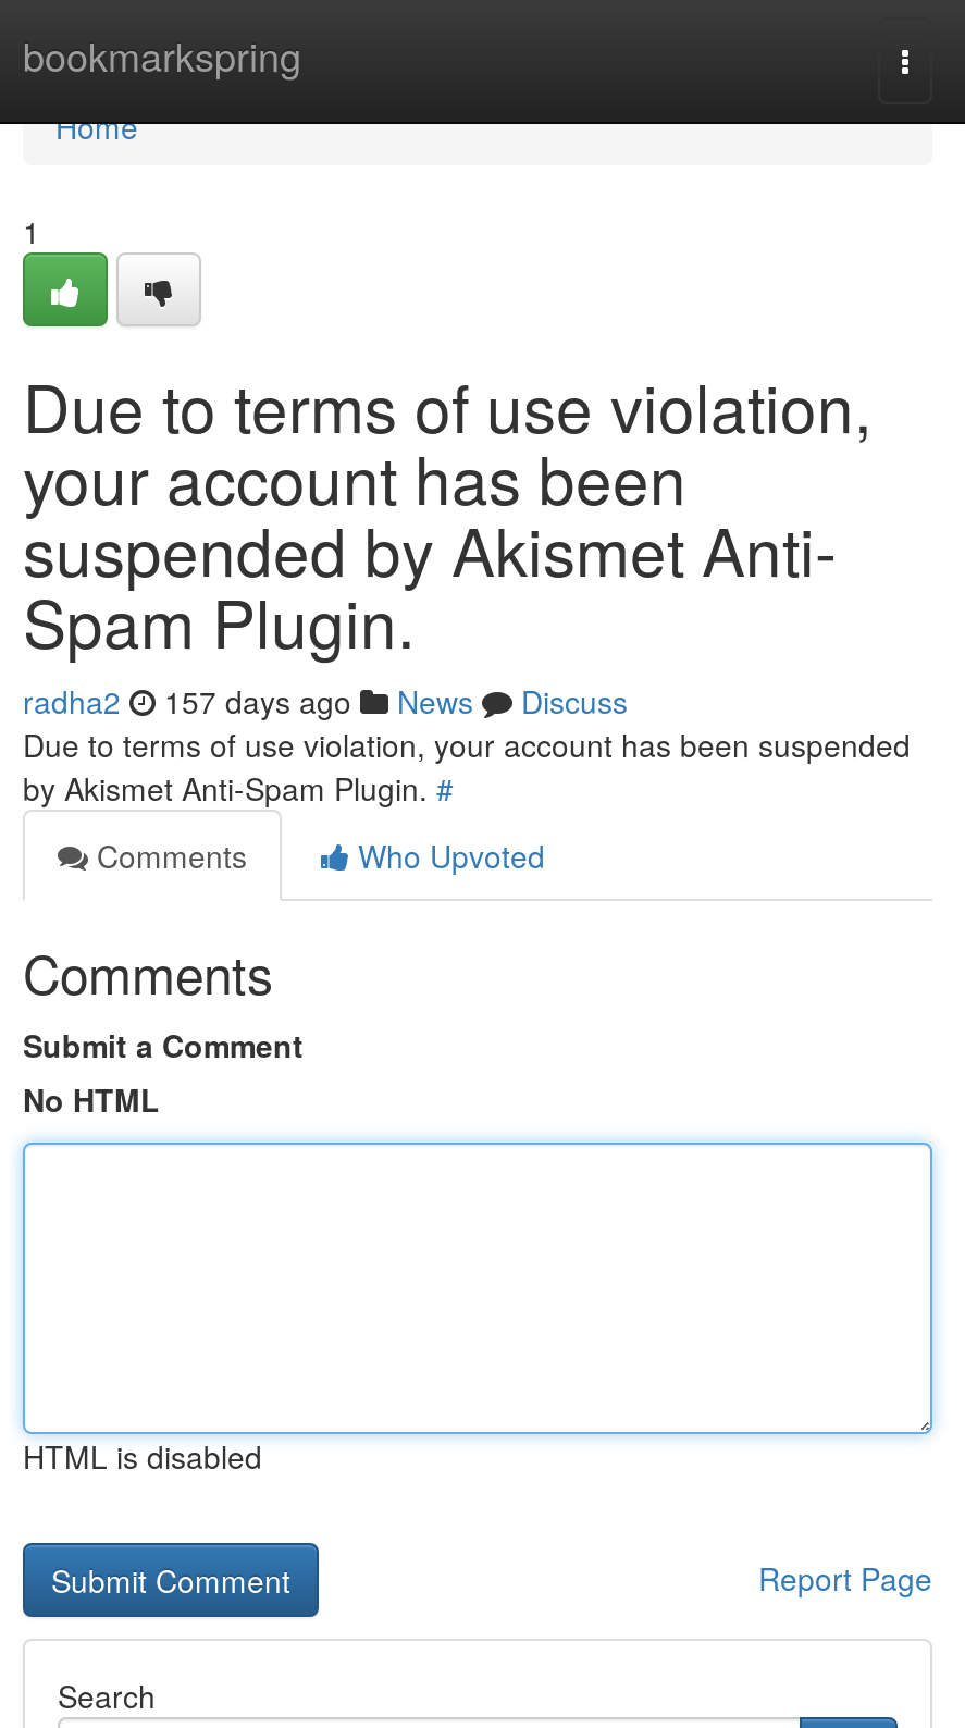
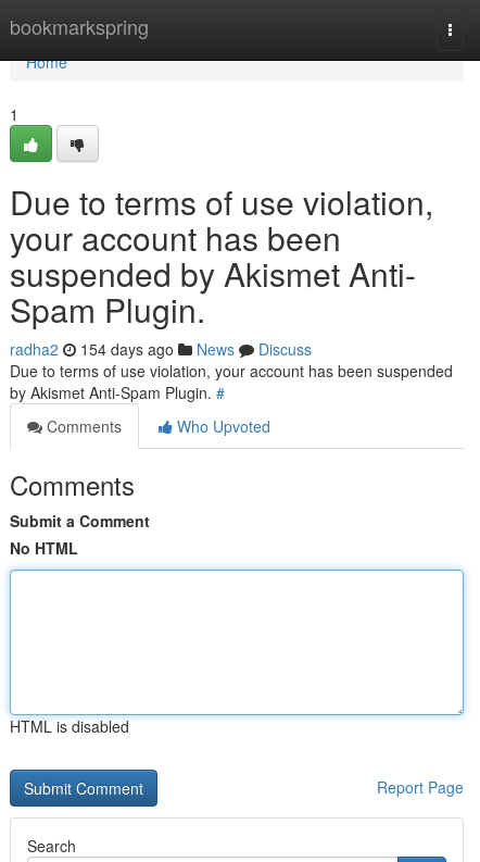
[23,679,628,723] radha2 157 days ago News Discuss -> [10,338,312,360] radha2 154 days ago News Discuss

